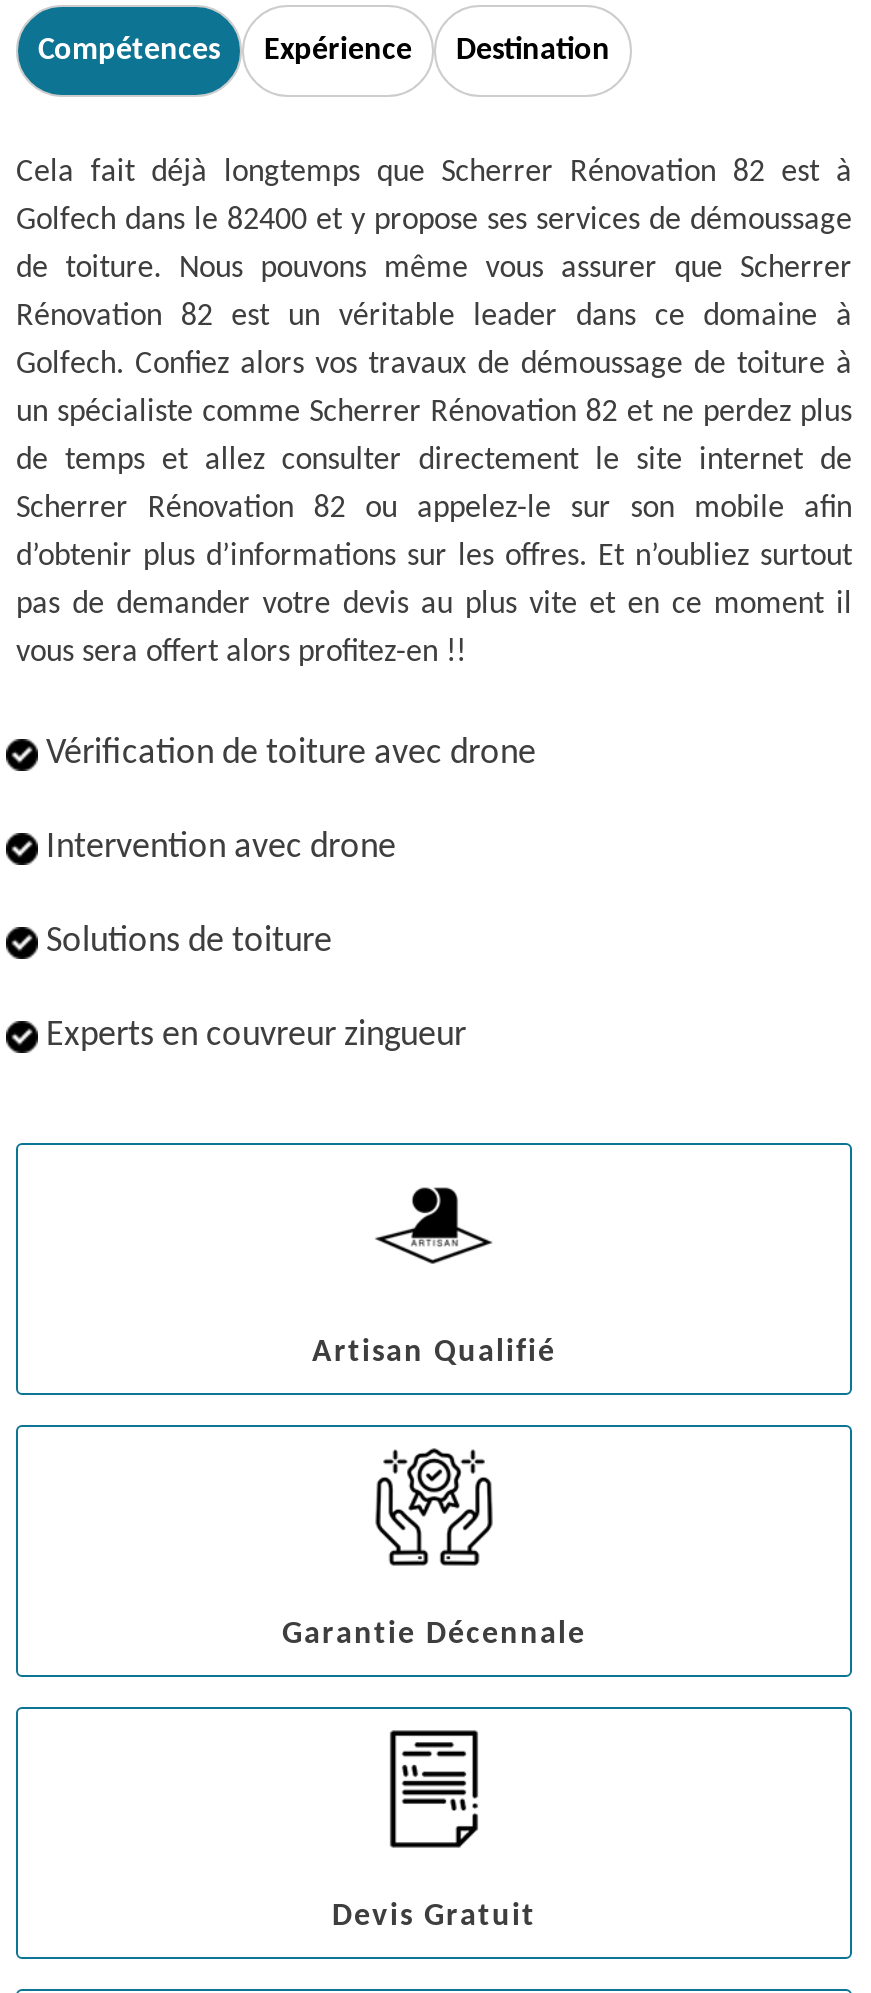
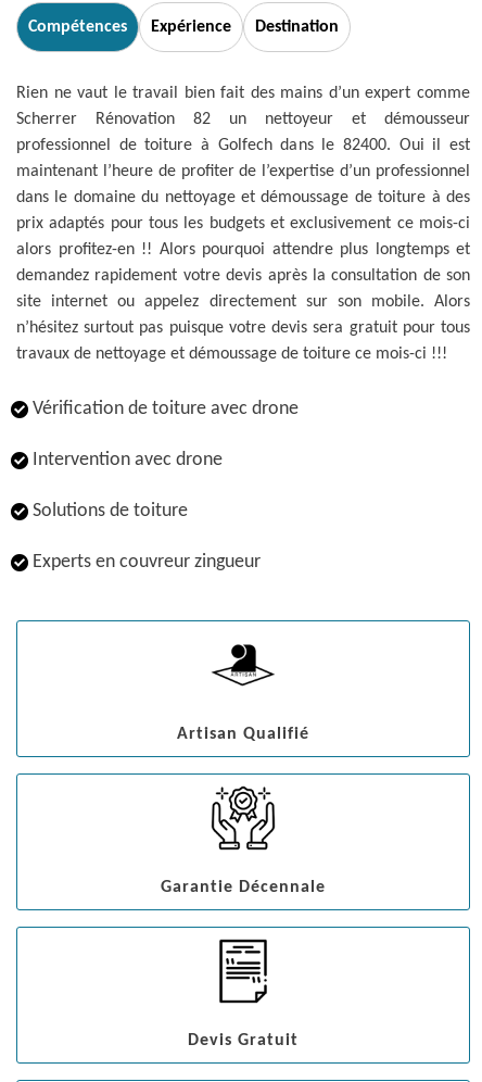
[16,157,852,189] Cela fait déjà longtemps que Scherrer Rénovation 82 est à -> [16,85,470,102] Rien ne vaut le travail bien fait des mains d’un expert comme
[16,205,852,237] Golfech dans le 82400 et y propose ses services de démoussage -> [16,111,470,128] Scherrer Rénovation 82 un nettoyeur et démousseur
[16,253,852,285] de toiture. Nous pouvons même vous assurer que Scherrer -> [16,137,470,154] professionnel de toiture à Golfech dans le 82400. Oui il est
[16,301,852,333] Rénovation 82 est un véritable leader dans ce domaine à -> [16,163,470,180] maintenant l’heure de profiter de l’expertise d’un professionnel
[16,349,852,381] Golfech. Confiez alors vos travaux de démoussage de toiture à -> [16,189,470,206] dans le domaine du nettoyage et démoussage de toiture à des
[16,397,852,429] un spécialiste comme Scherrer Rénovation 82 et ne perdez plus -> [16,215,470,232] prix adaptés pour tous les budgets et exclusivement ce mois-ci
[16,445,852,477] de temps et allez consulter directement le site internet de -> [16,241,470,259] alors profitez-en !! Alors pourquoi attendre plus longtemps et
[16,493,852,525] Scherrer Rénovation 82 ou appelez-le sur son mobile afin -> [16,267,470,285] demandez rapidement votre devis après la consultation de son
[16,541,852,573] d’obtenir plus d’informations sur les offres. Et n’oubliez surtout -> [16,293,470,311] site internet ou appelez directement sur son mobile. Alors
[16,589,852,621] pas de demander votre devis au plus vite et en ce moment il -> [16,319,470,337] n’hésitez surtout pas puisque votre devis sera gratuit pour tous
[16,637,466,669] vous sera offert alors profitez-en !! -> [16,345,447,363] travaux de nettoyage et démoussage de toiture ce mois-ci !!!

